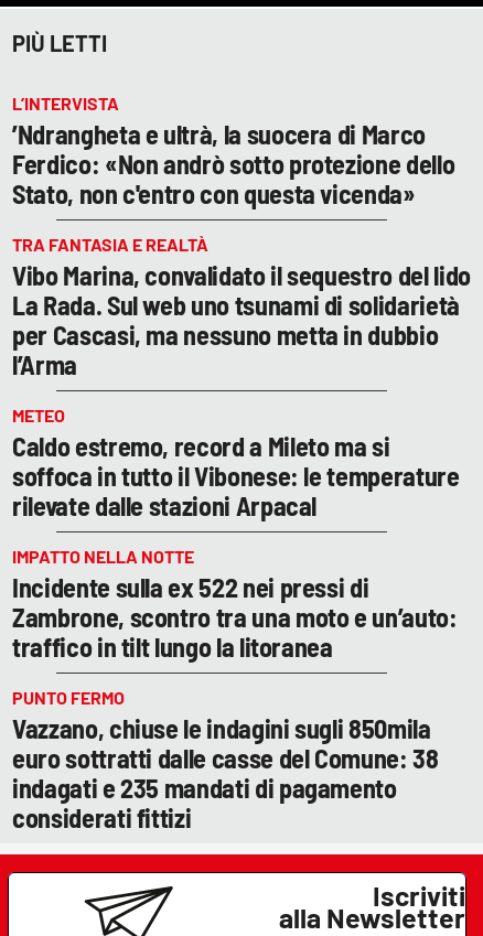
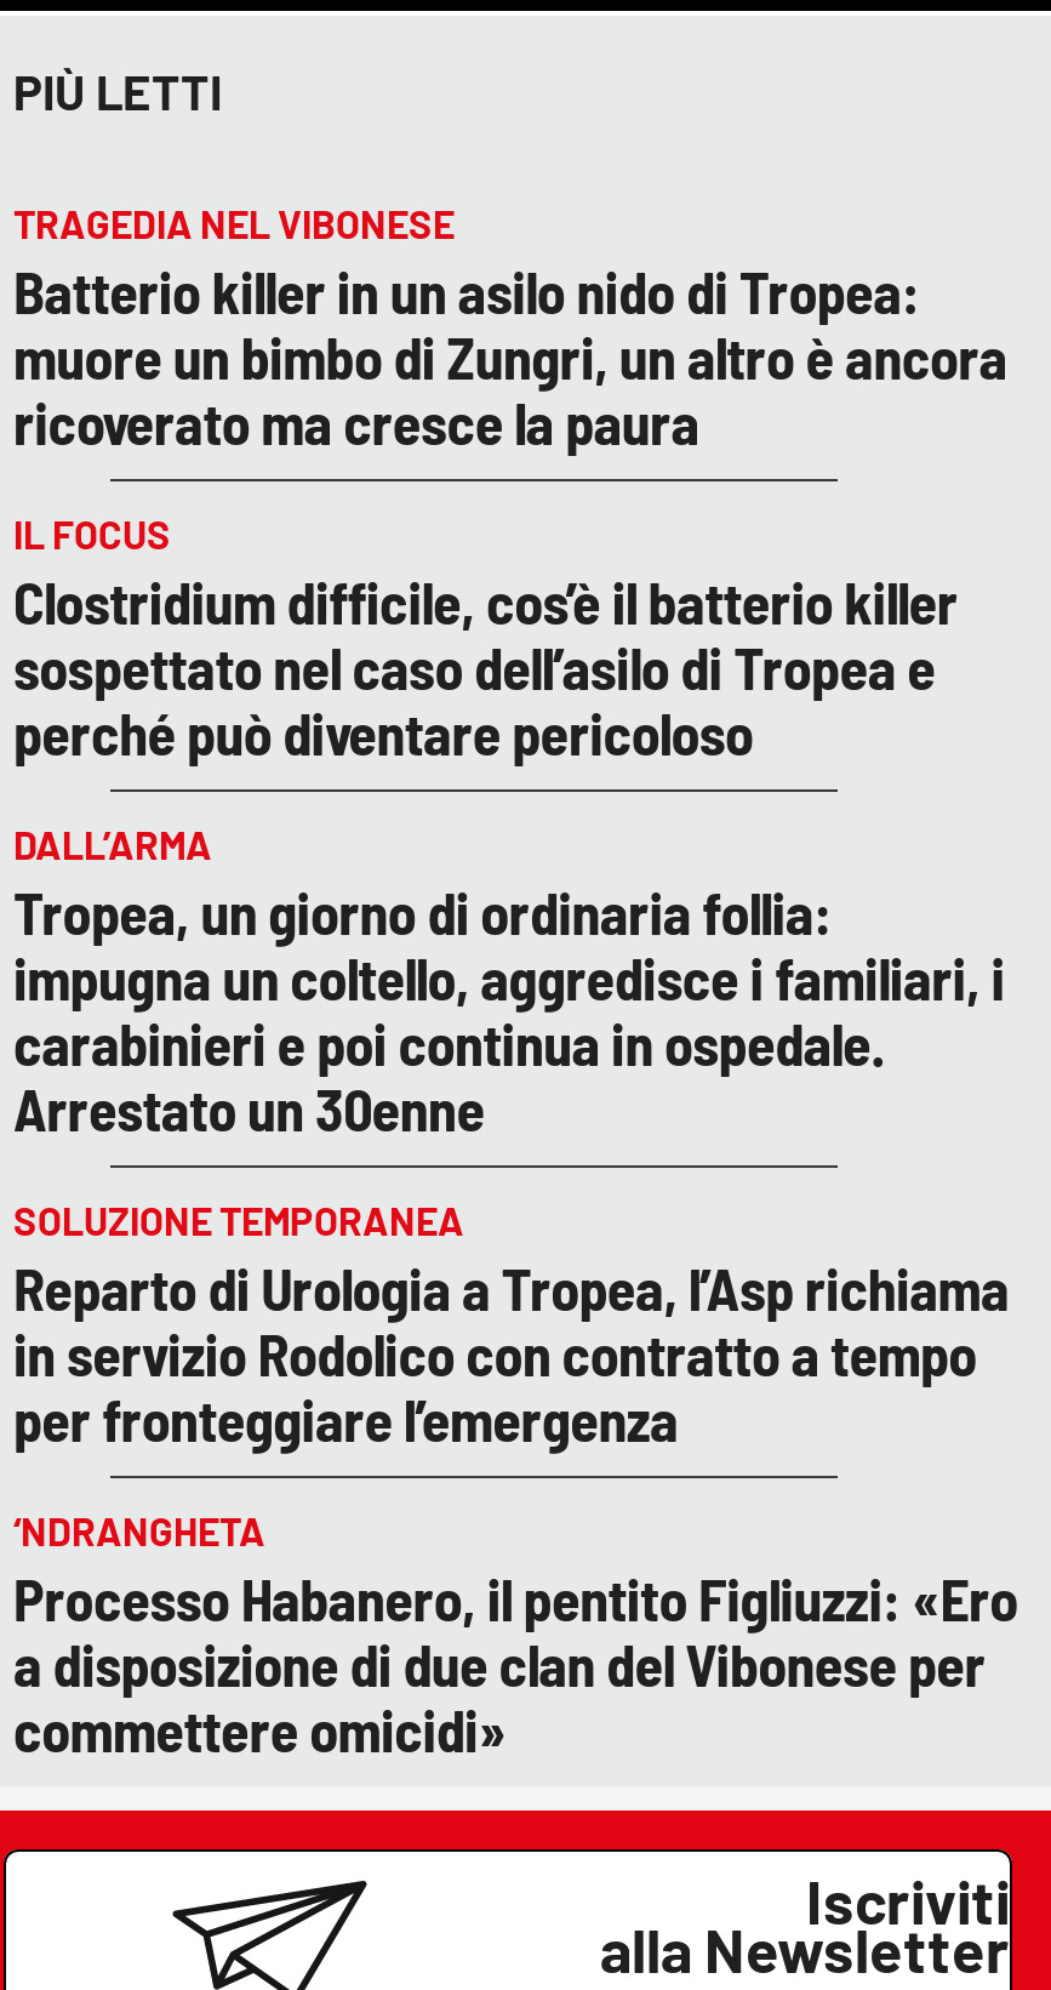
[12,92,455,209] L’INTERVISTA | ’Ndrangheta e ultrà, la suocera di Marco | Ferdico: «Non andrò sotto protezione dello | Stato, non c'entro con questa vicenda» -> [13,199,1007,456] TRAGEDIA NEL VIBONESE | Batterio killer in un asilo nido di Tropea: | muore un bimbo di Zungri, un altro è ancora | ricoverato ma cresce la paura
[12,233,471,380] TRA FANTASIA E REALTÀ | Vibo Marina, convalidato il sequestro del lido | La Rada. Sul web uno tsunami di solidarietà | per Cascasi, ma nessuno metta in dubbio | l’Arma -> [13,510,958,767] IL FOCUS | Clostridium difficile, cos’è il batterio killer | sospettato nel caso dell’asilo di Tropea e | perché può diventare pericoloso
[12,404,459,521] METEO | Caldo estremo, record a Mileto ma si | soffoca in tutto il Vibonese: le temperature | rilevate dalle stazioni Arpacal -> [13,820,1005,1143] DALL’ARMA | Tropea, un giorno di ordinaria follia: | impugna un coltello, aggredisce i familiari, i | carabinieri e poi continua in ospedale. | Arrestato un 30enne
[12,545,457,662] IMPATTO NELLA NOTTE | Incidente sulla ex 522 nei pressi di | Zambrone, scontro tra una moto e un’auto: | traffico in tilt lungo la litoranea -> [13,1196,1009,1453] SOLUZIONE TEMPORANEA | Reparto di Urologia a Tropea, l’Asp richiama | in servizio Rodolico con contratto a tempo | per fronteggiare l’emergenza
[12,686,439,833] PUNTO FERMO | Vazzano, chiuse le indagini sugli 850mila | euro sottratti dalle casse del Comune: 38 | indagati e 235 mandati di pagamento | considerati fittizi -> [13,1506,1018,1763] ‘NDRANGHETA | Processo Habanero, il pentito Figliuzzi: «Ero | a disposizione di due clan del Vibonese per | commettere omicidi»

